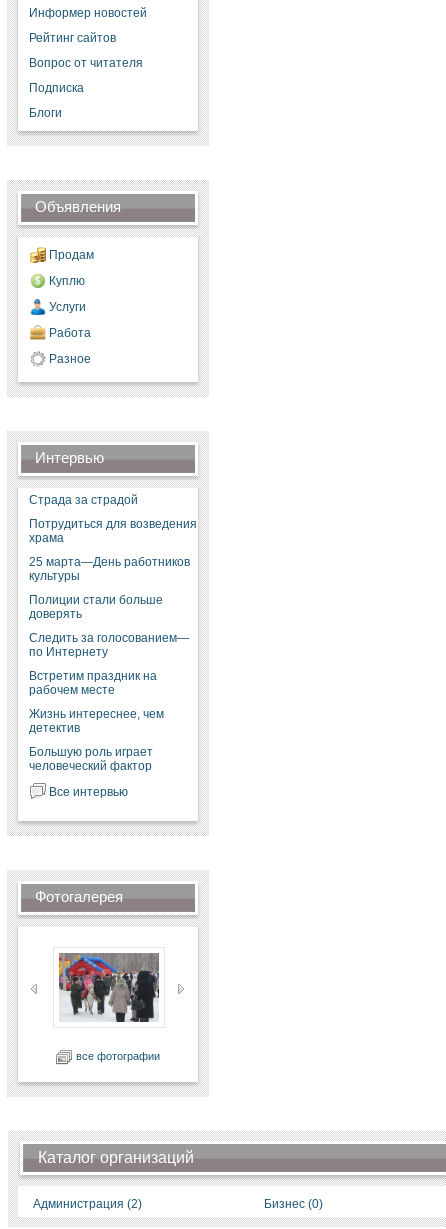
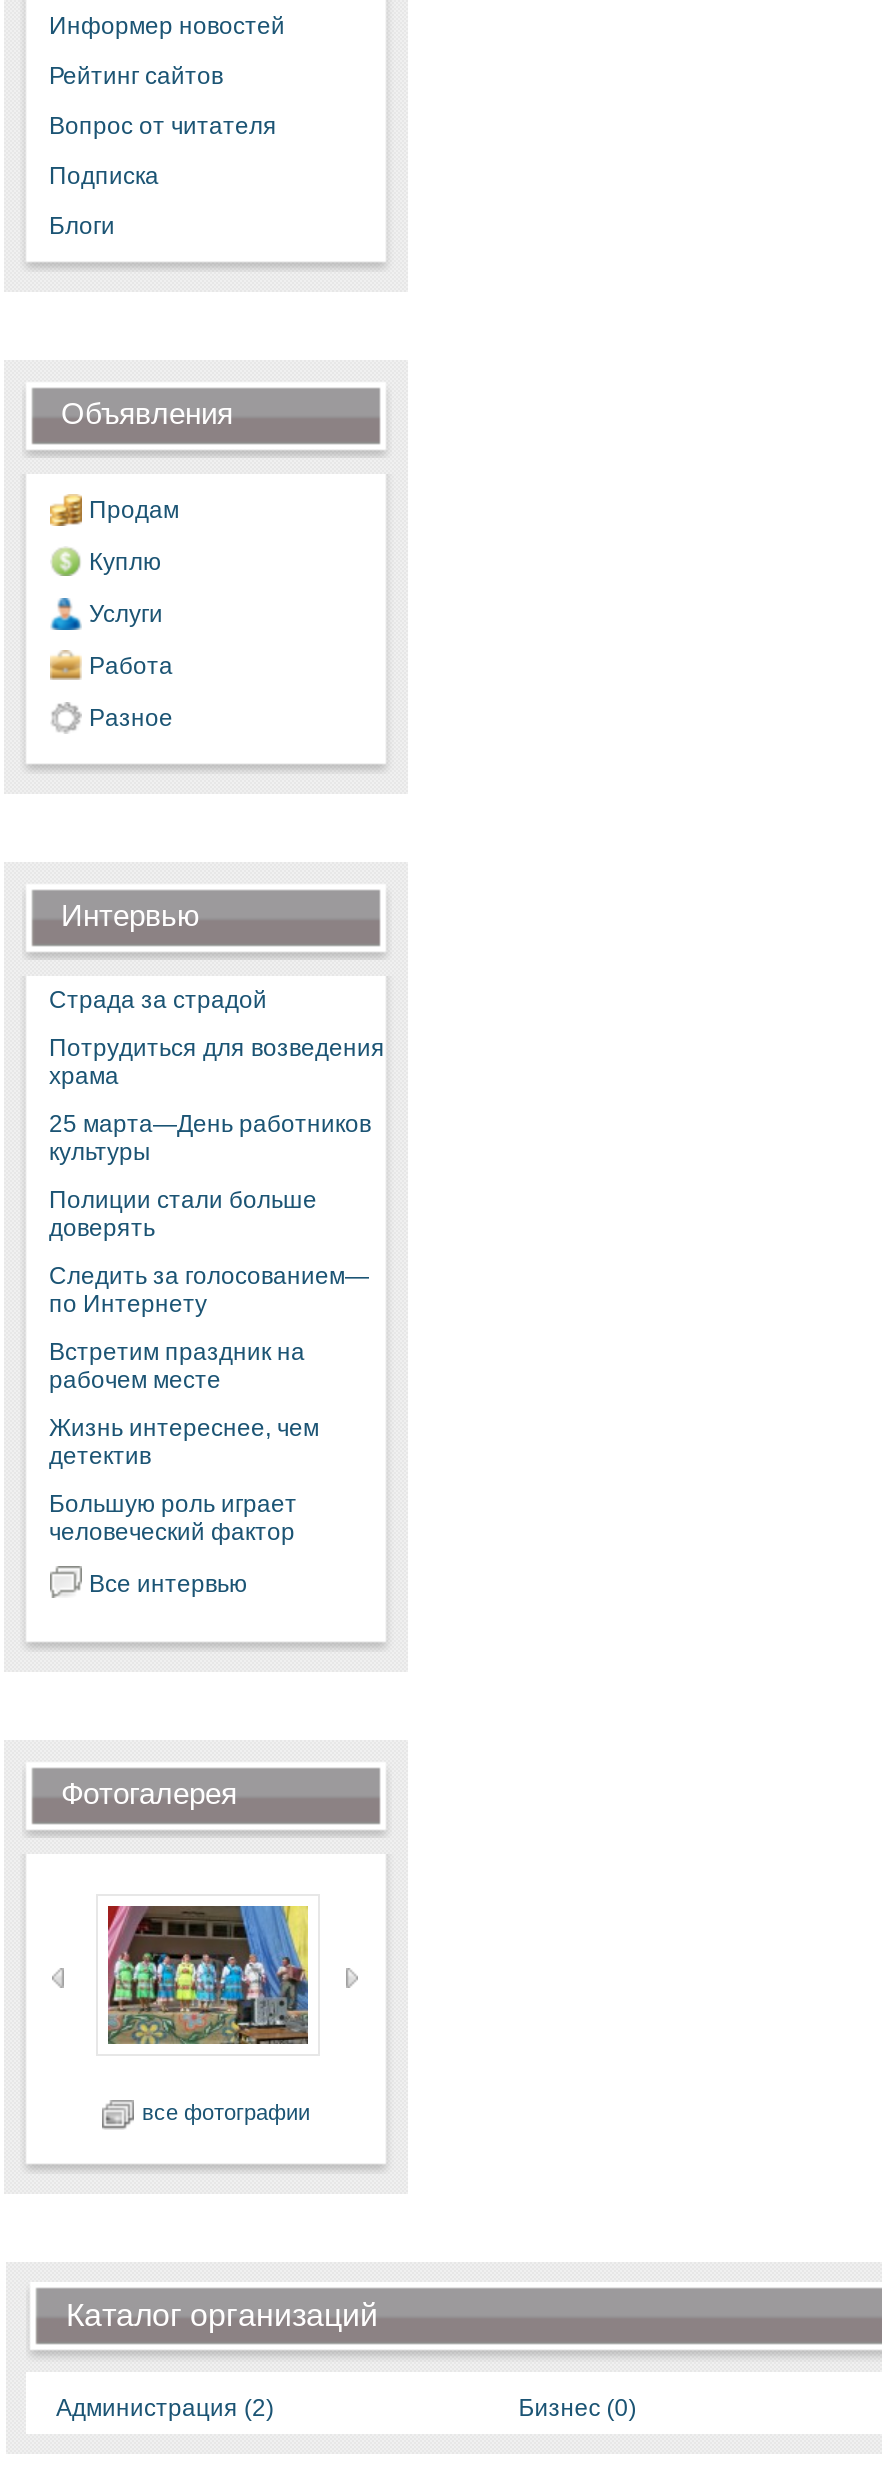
[58,952,160,1023] [image] -> [106,1904,310,2046] [image]

